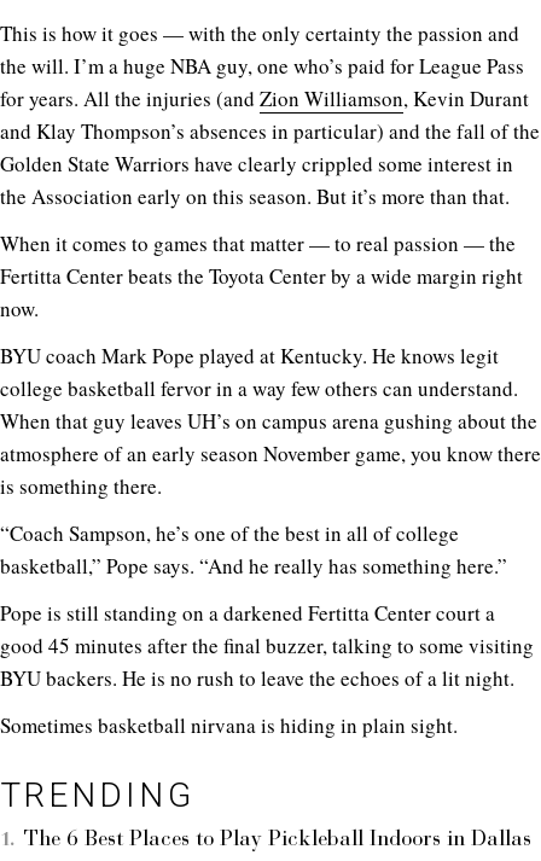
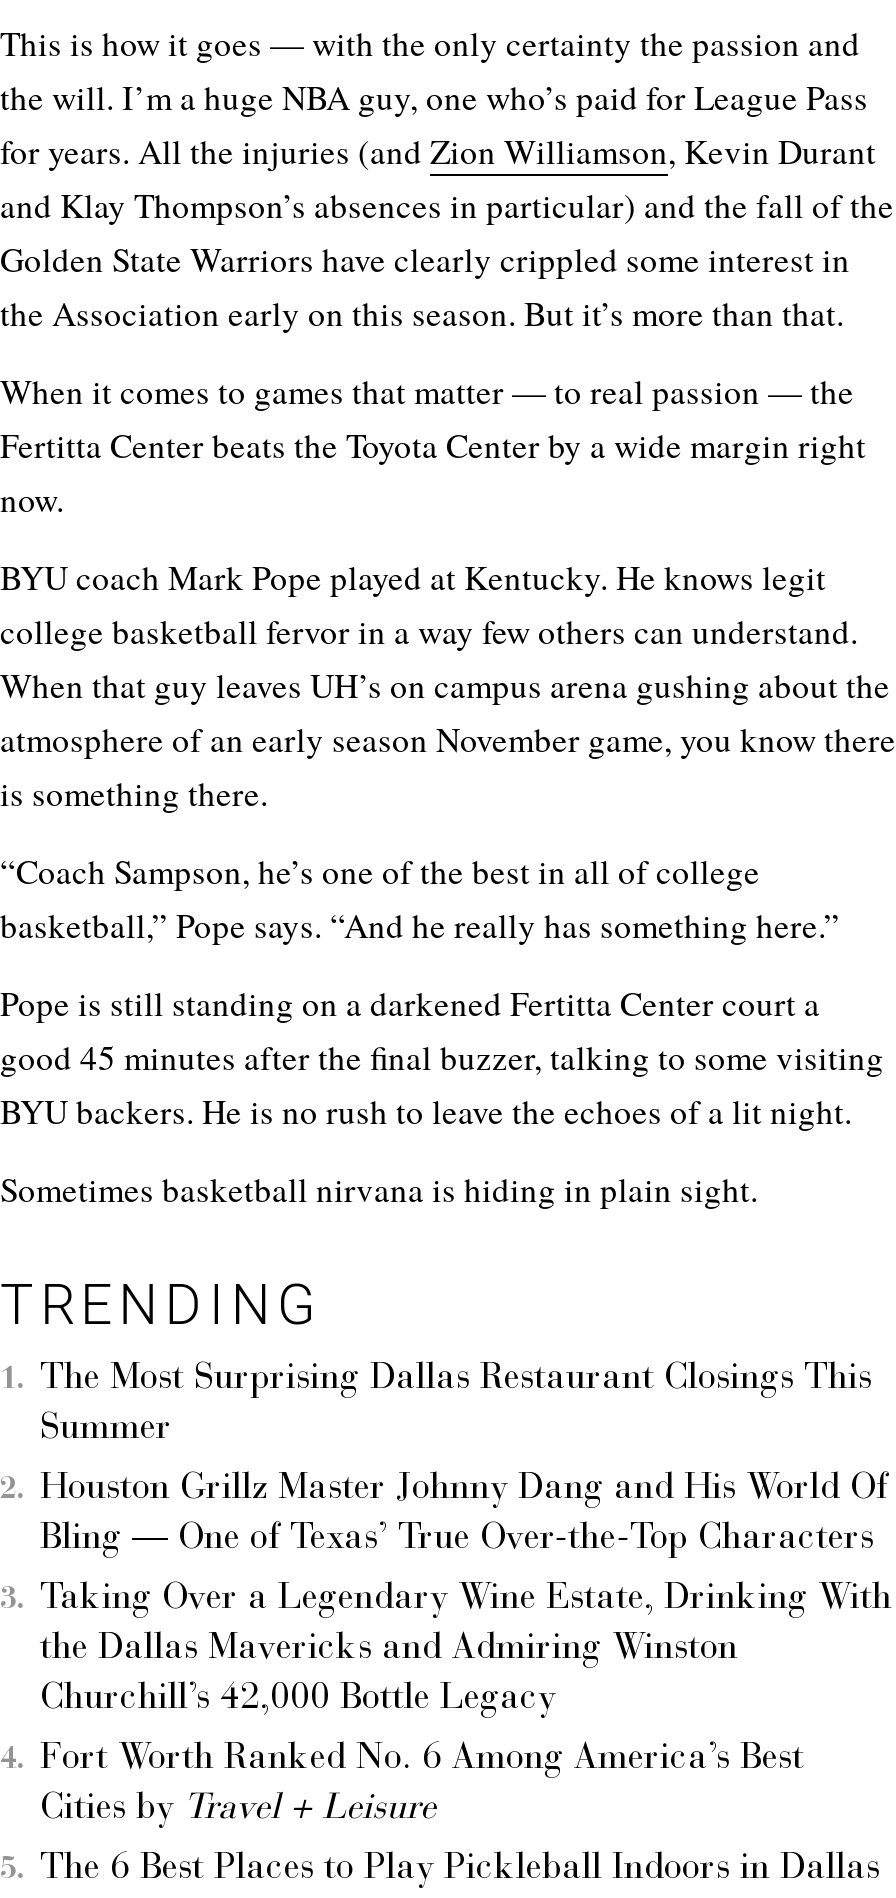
none -> [40,1362,892,1828] The Most Surprising Dallas Restaurant Closings This | Summer | Houston Grillz Master Johnny Dang and His World Of | Bling — One of Texas’ True Over-the-Top Characters | Taking Over a Legendary Wine Estate, Drinking With | the Dallas Mavericks and Admiring Winston | Churchill’s 42,000 Bottle Legacy | Fort Worth Ranked No. 6 Among America’s Best | Cities by Travel + Leisure

